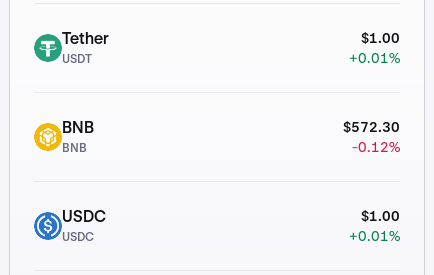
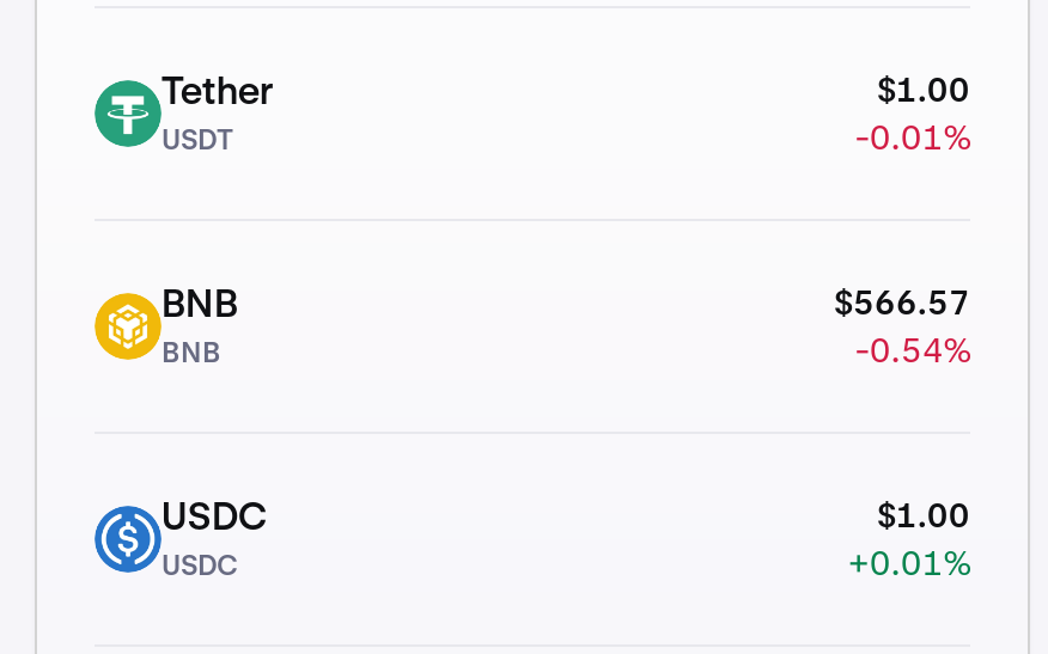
[349,49,400,67] +0.01% -> [855,115,970,158] -0.01%
[343,118,400,136] $572.30 -> [834,280,970,323] $566.57
[352,138,400,156] -0.12% -> [855,327,970,370] -0.54%

